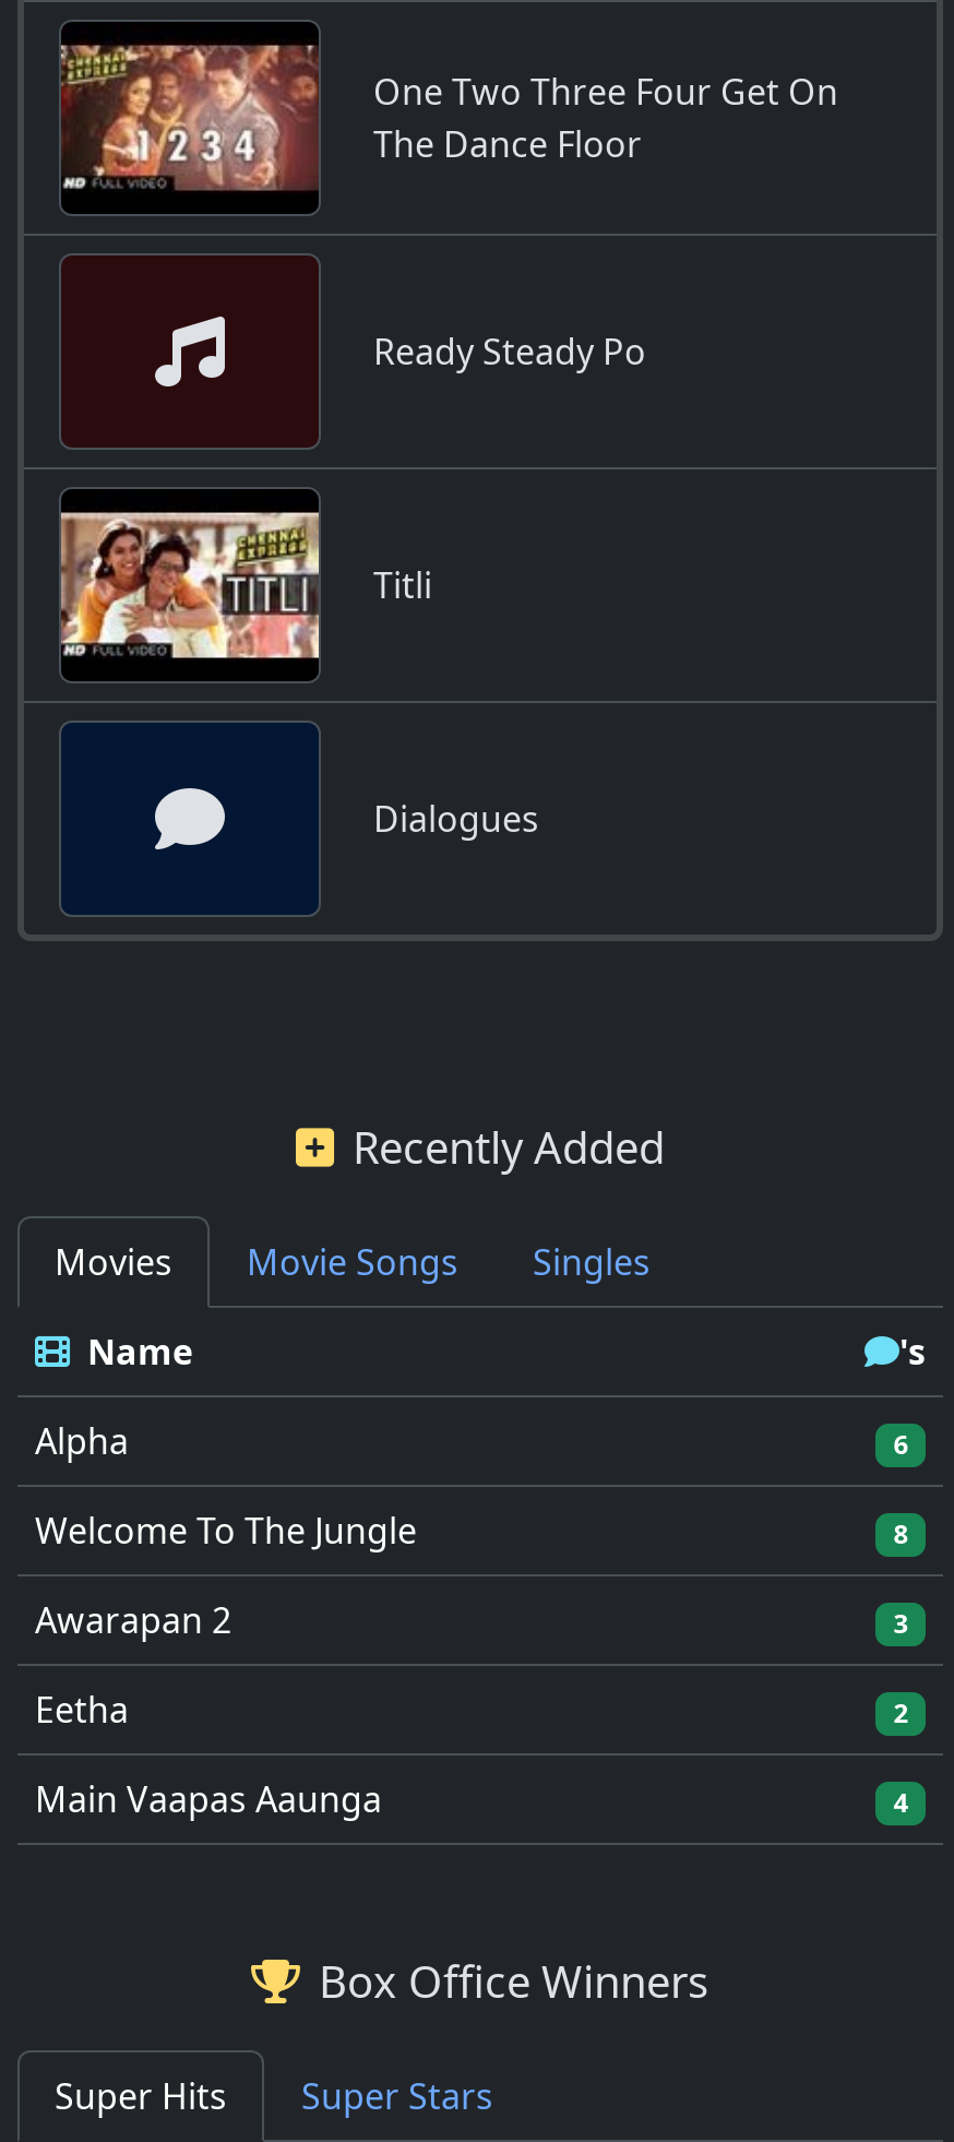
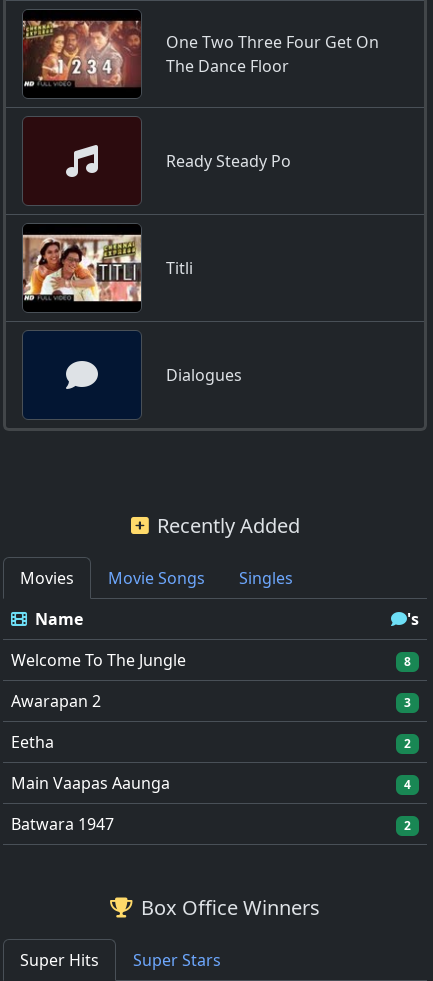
[35,1417,909,1465] Alpha | 6 -> none
moved [35,1507,909,1823] -> [11,649,411,794]: Welcome To The Jungle | 8 | Awarapan 2 | 3 | Eetha | 2 | Main Vaapas Aaunga | 4
none -> [11,813,411,835] Batwara 1947 | 2

